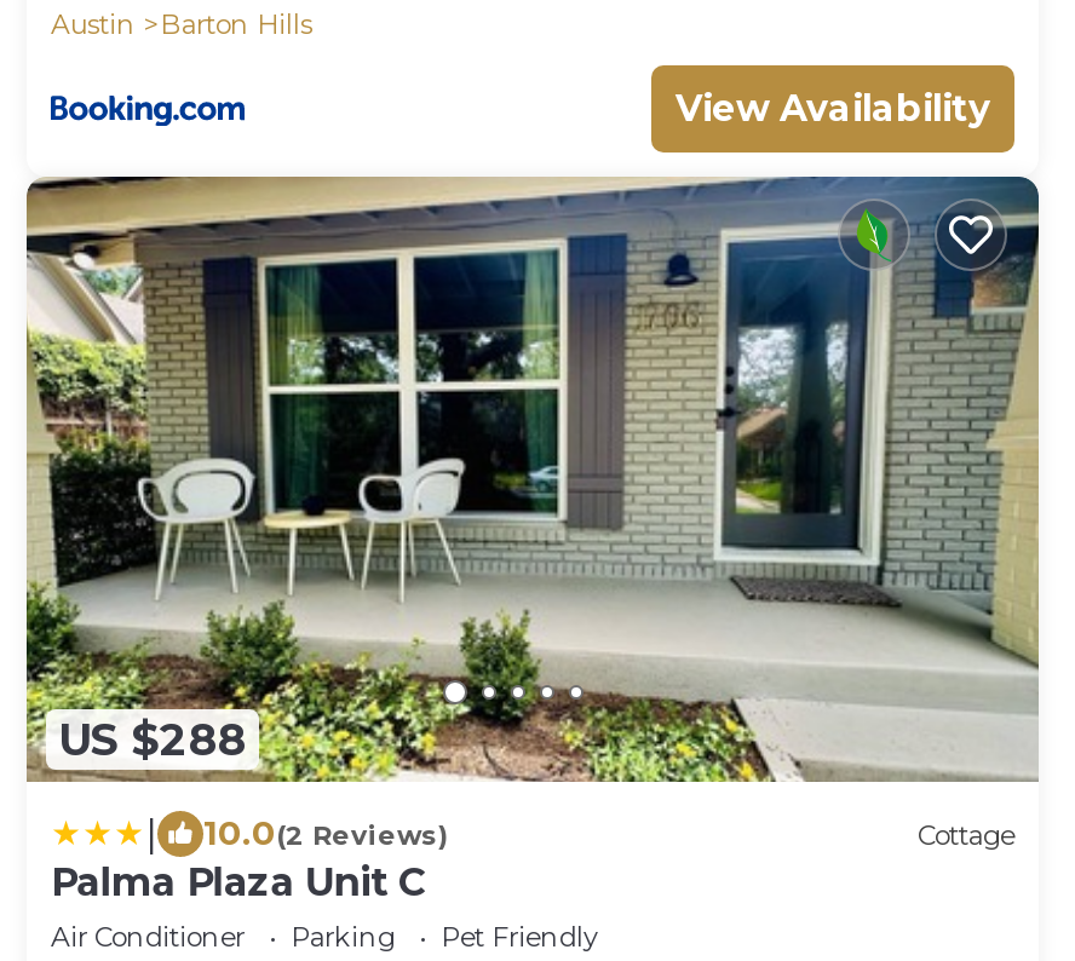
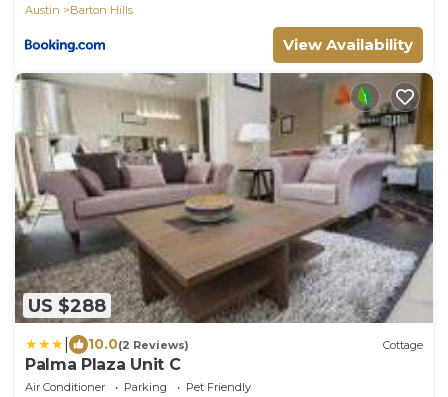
[24,177,1039,782] [image] -> [14,73,434,324] [image]

